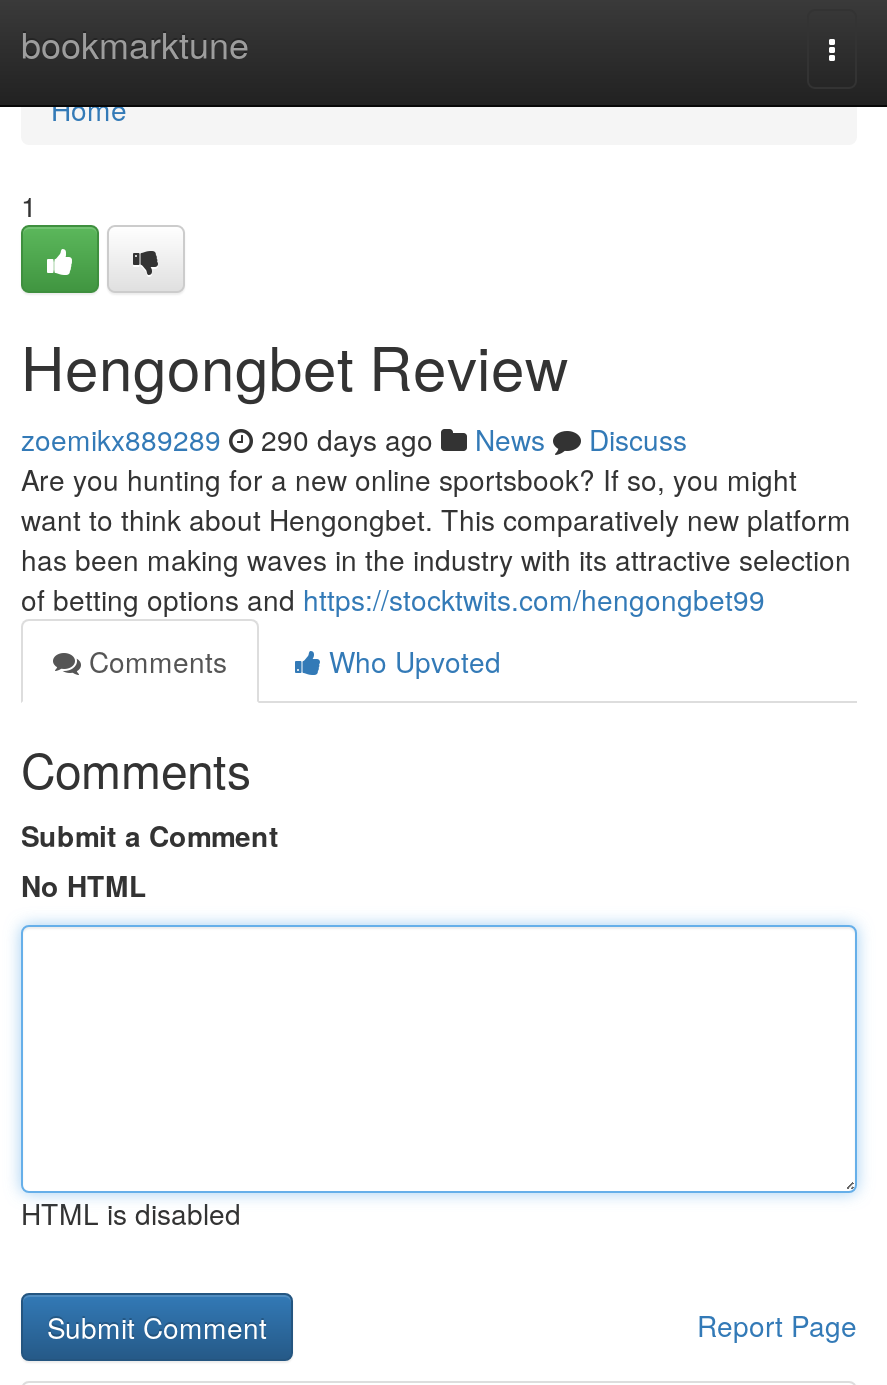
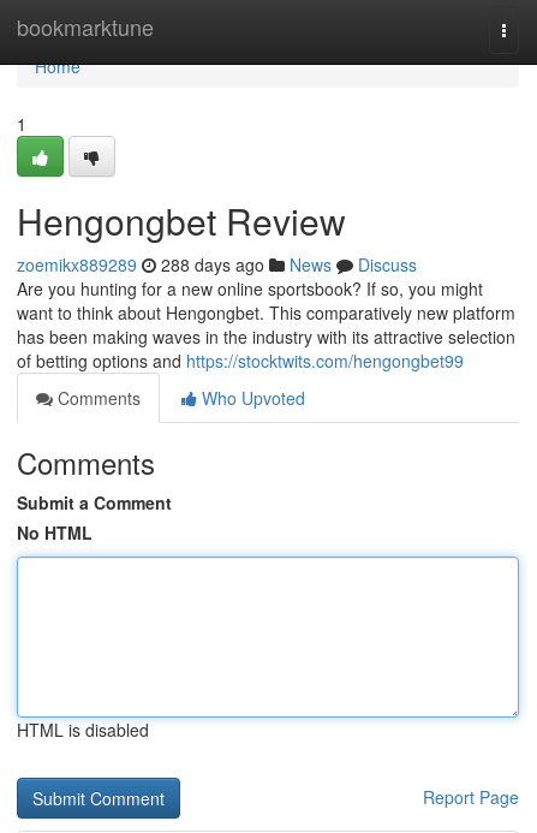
[21,419,687,459] zoemikx889289 290 days ago News Discuss -> [17,252,417,276] zoemikx889289 288 days ago News Discuss

